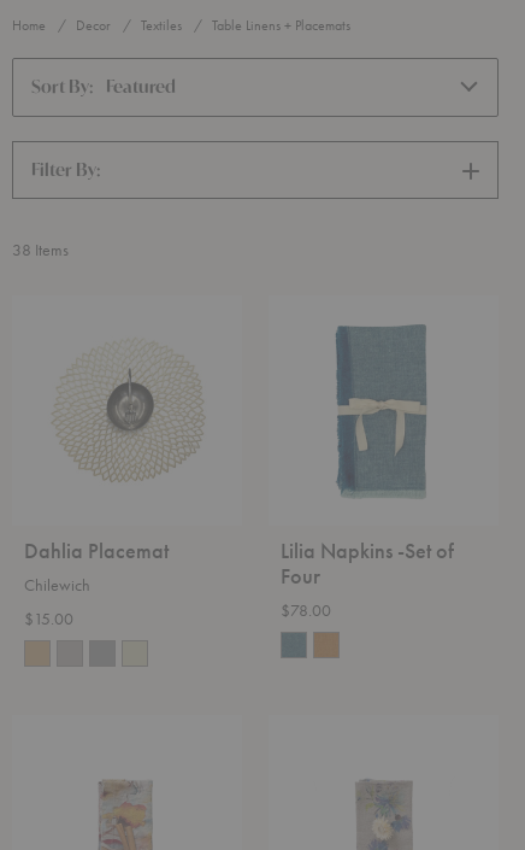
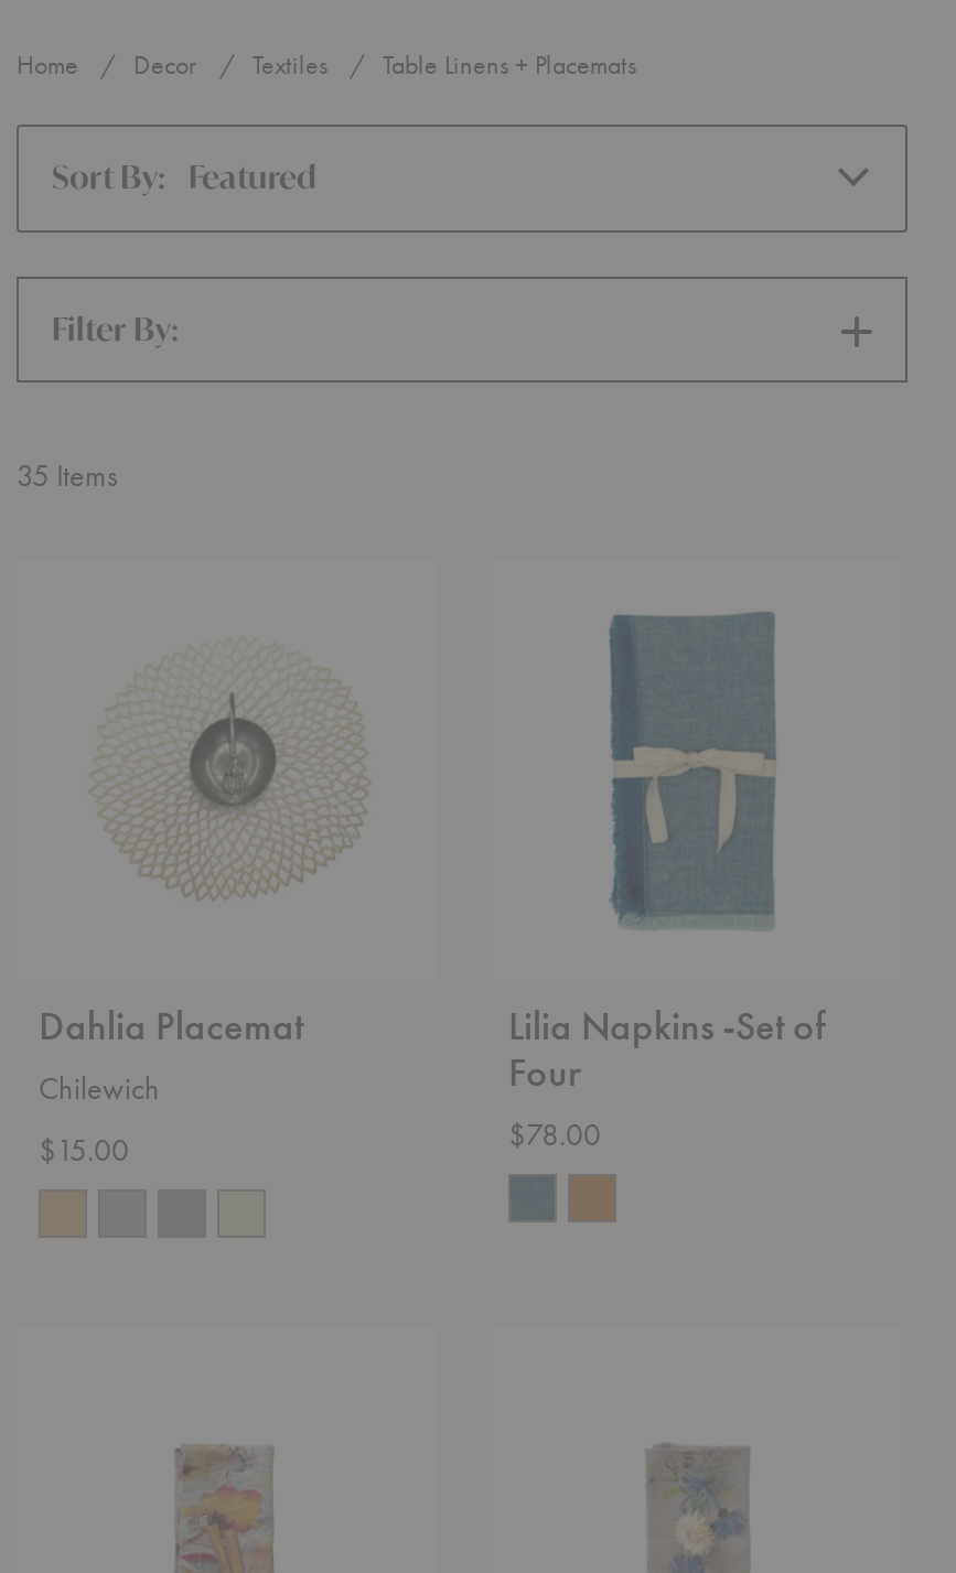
[12,239,69,260] 38 Items -> [17,455,118,495] 35 Items

